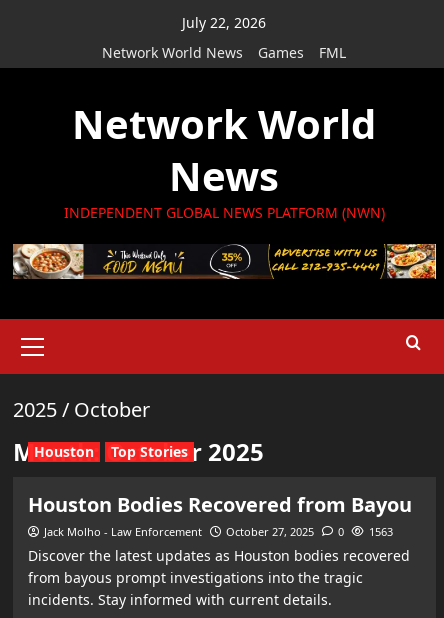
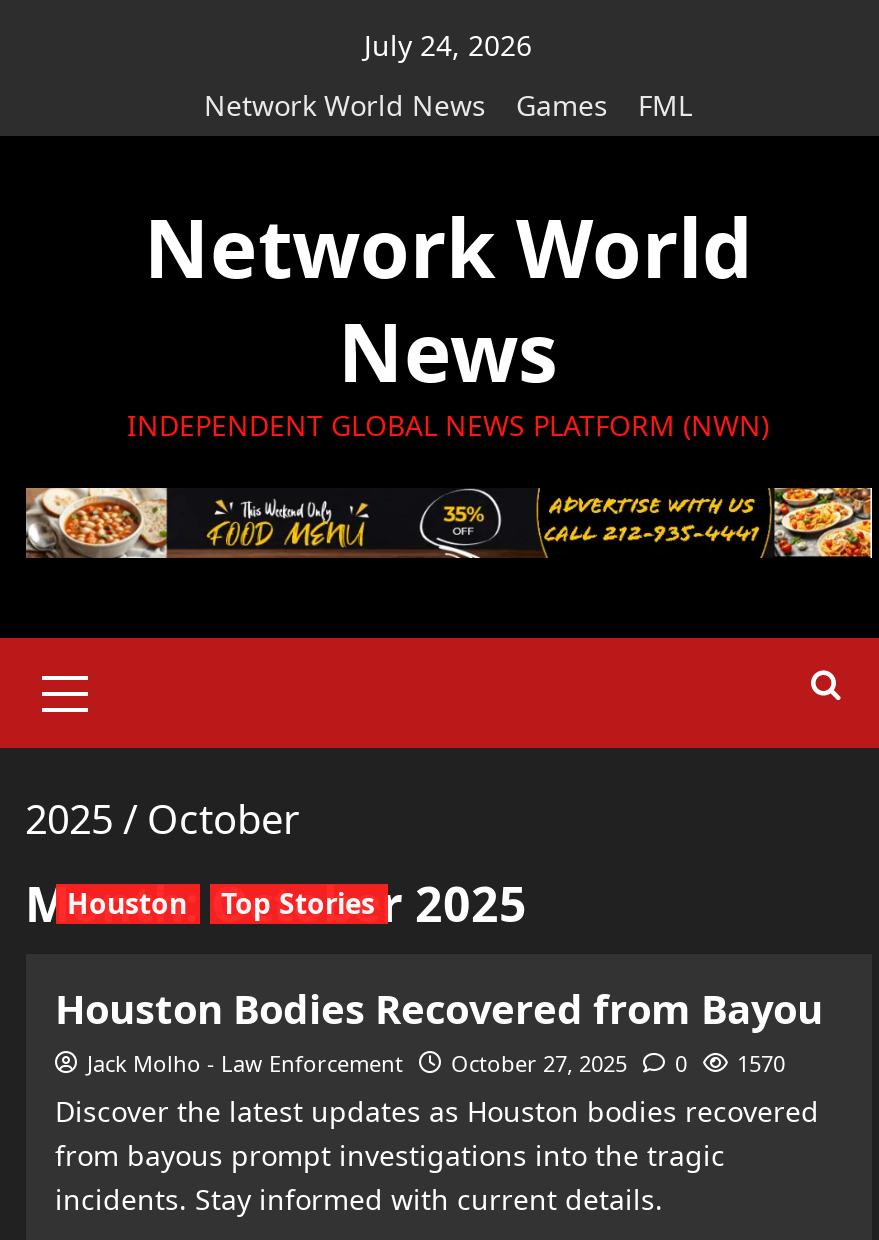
[182,13,266,32] July 22, 2026 -> [364,26,532,64] July 24, 2026
[43,524,392,539] Jack Molho - Law Enforcement October 27, 2025 0 1563 -> [87,1048,785,1078] Jack Molho - Law Enforcement October 27, 2025 0 1570

